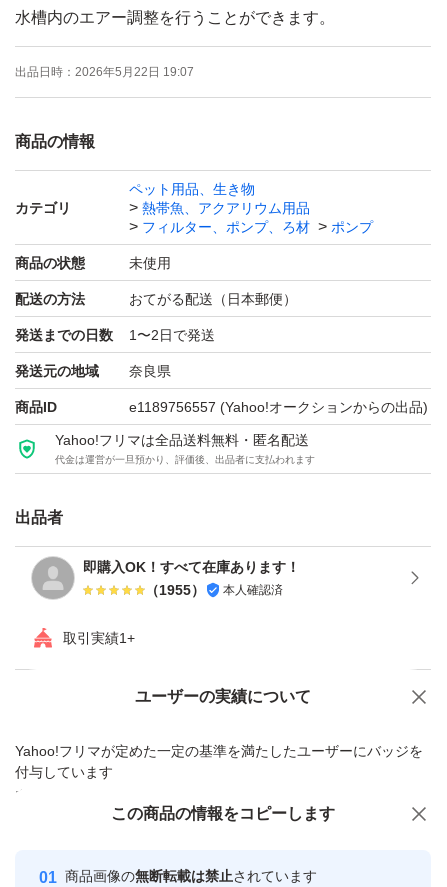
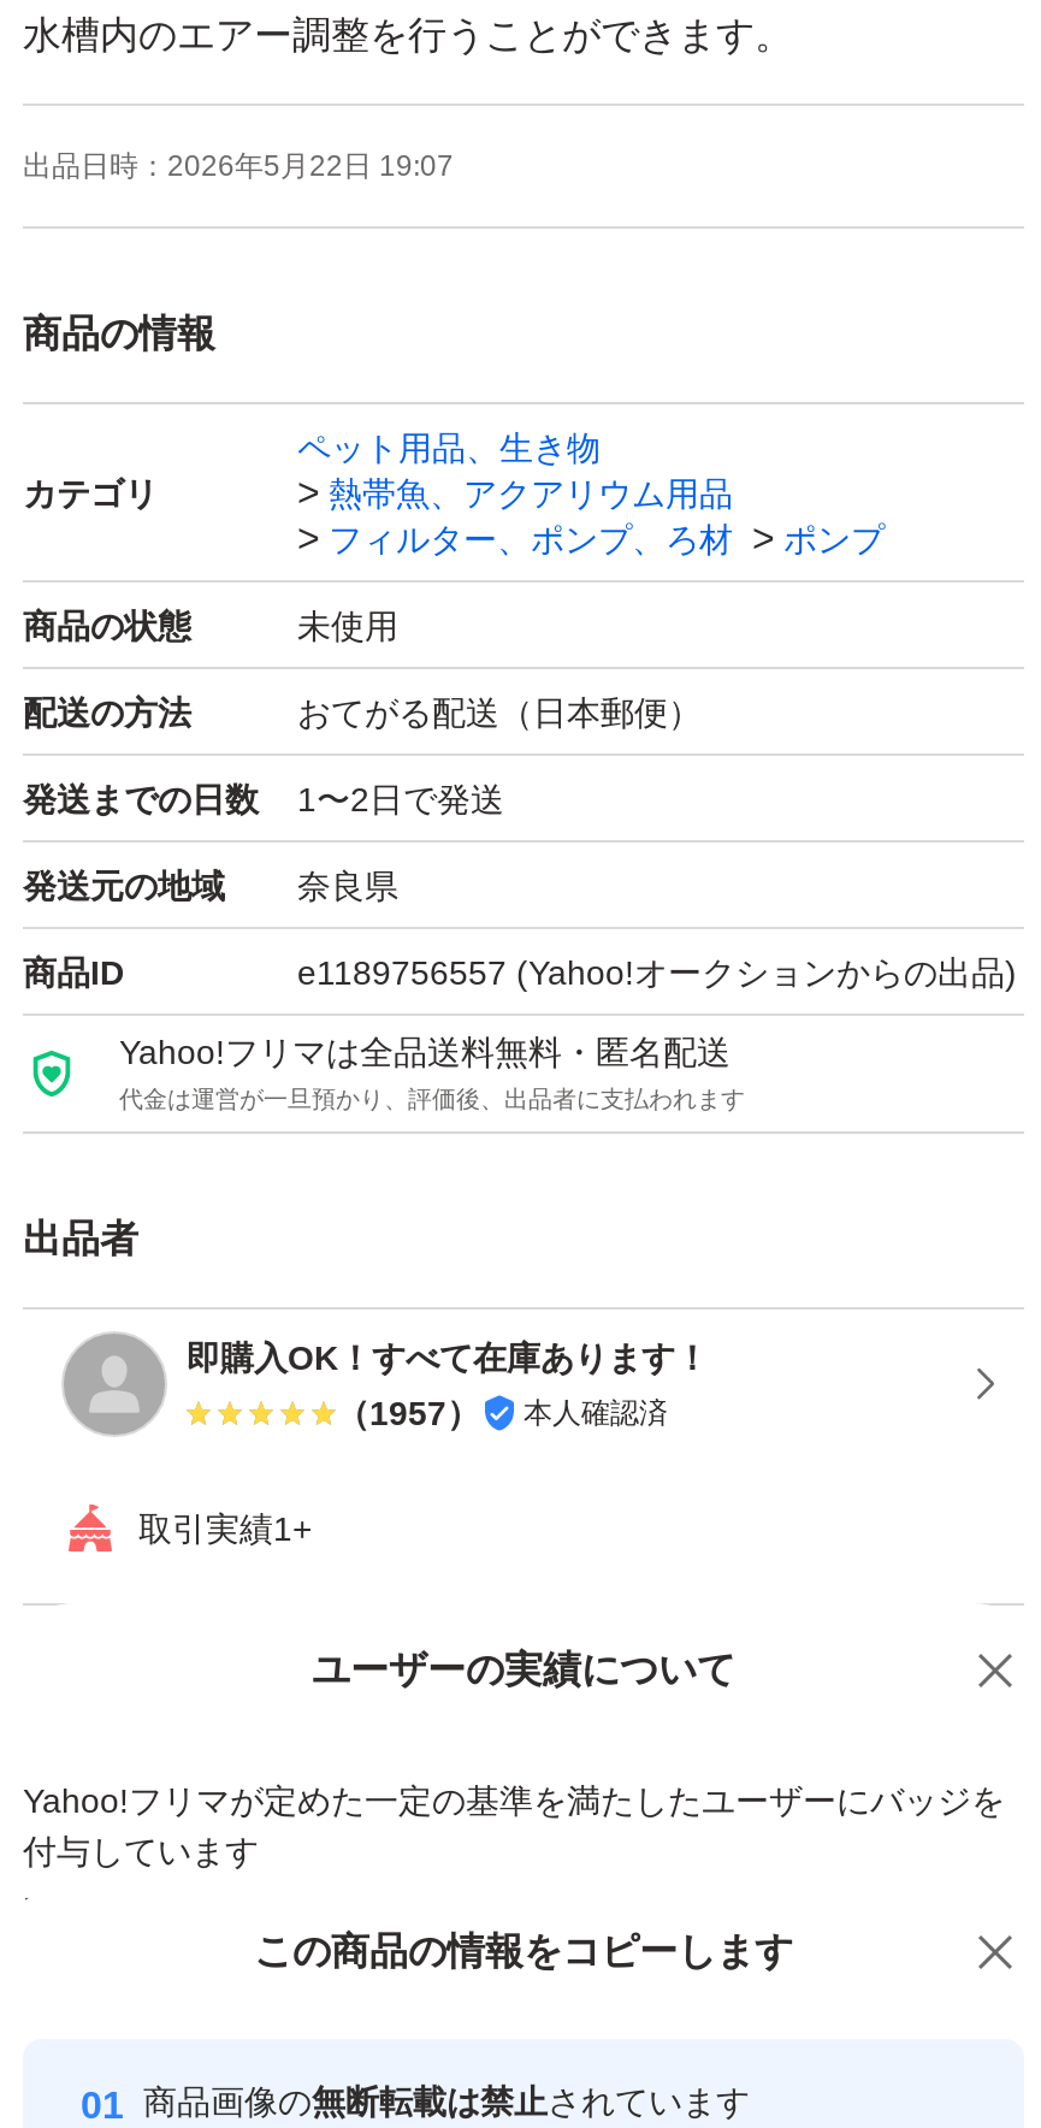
[145,582,283,598] （1955） 本人確認済 -> [336,1394,668,1432] （1957） 本人確認済

